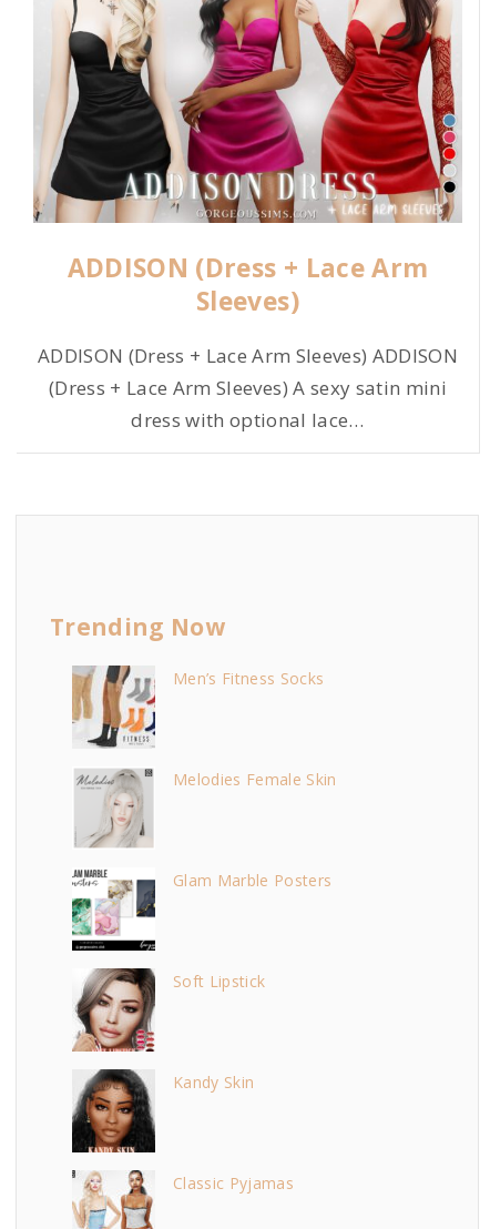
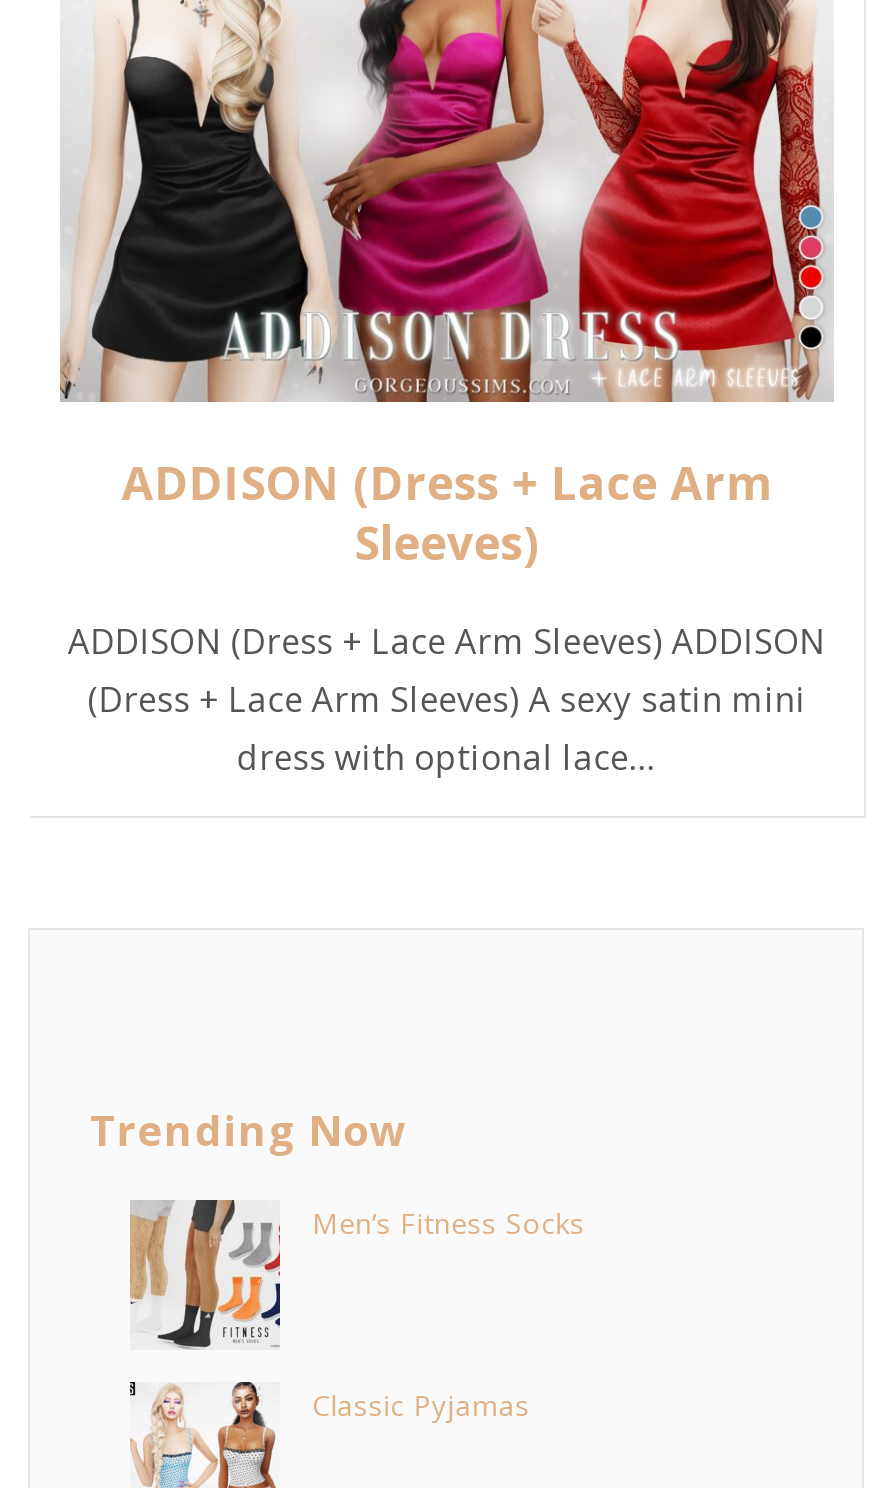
[74,769,337,849] [image] | Melodies Female Skin -> none
[71,869,332,952] [image] | Glam Marble Posters -> none
[72,967,265,1053] [image] | Soft Lipstick -> none
[71,1068,254,1154] [image] | Kandy Skin -> none

